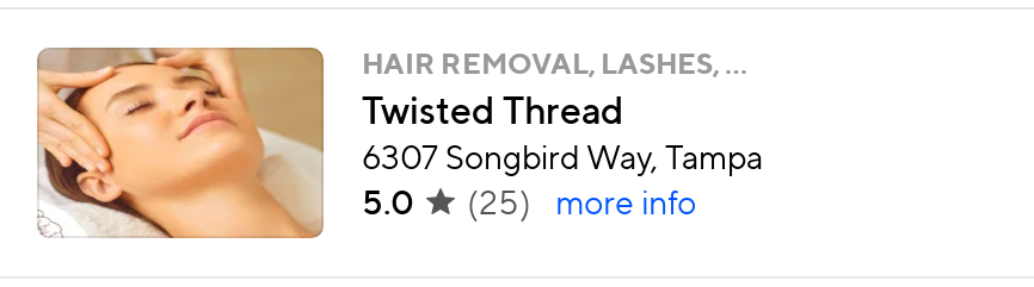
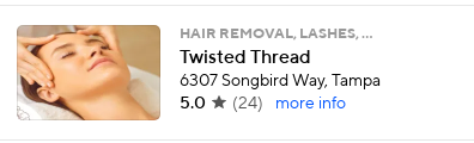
[362,188,696,222] 5.0 (25) more info -> [180,95,346,112] 5.0 (24) more info

